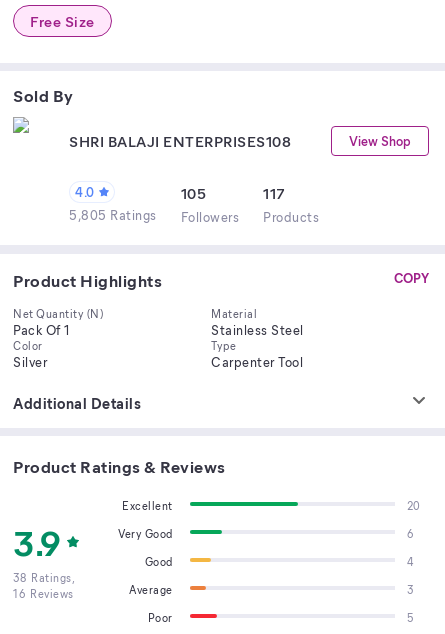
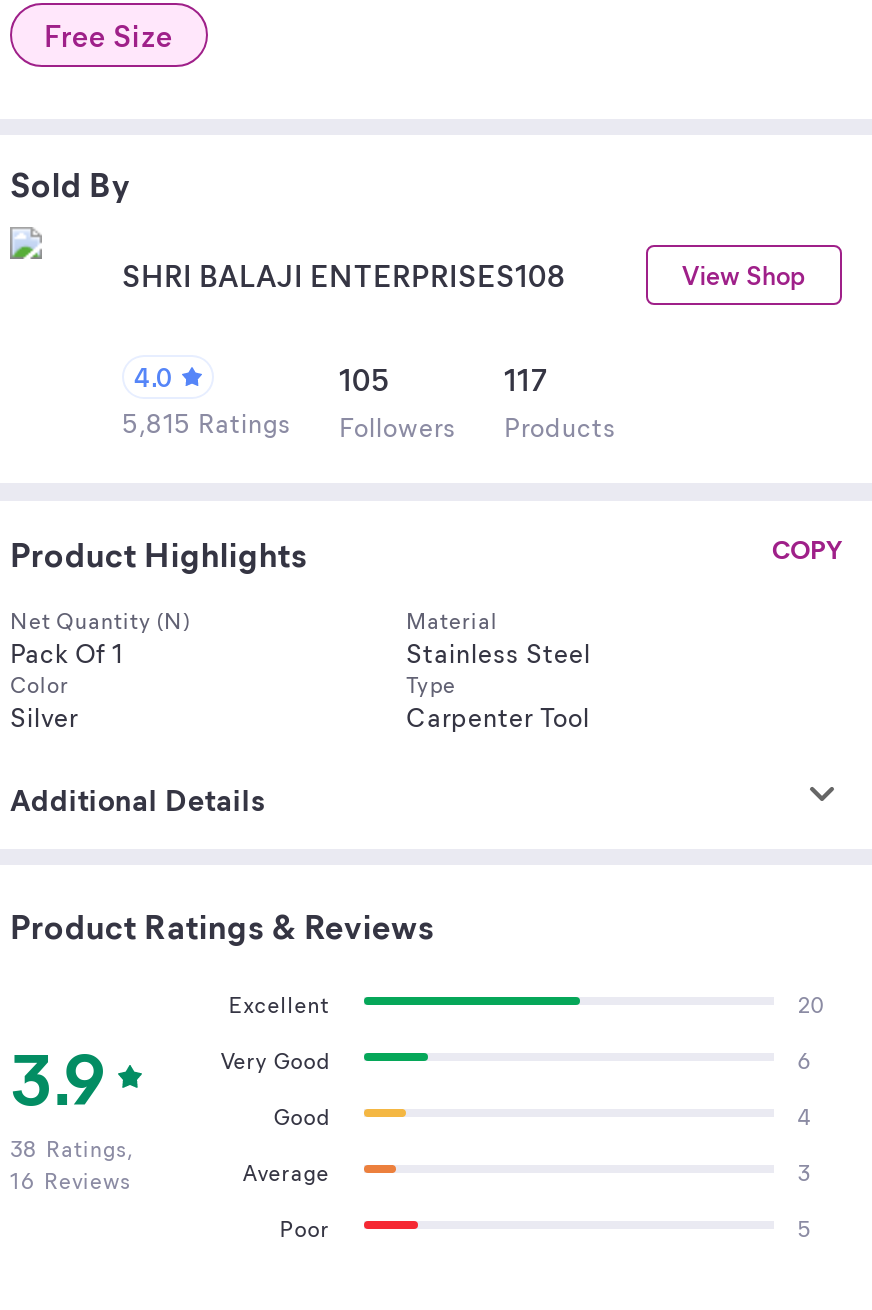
[69,206,319,225] 5,805 Ratings Followers Products -> [122,405,616,443] 5,815 Ratings Followers Products

